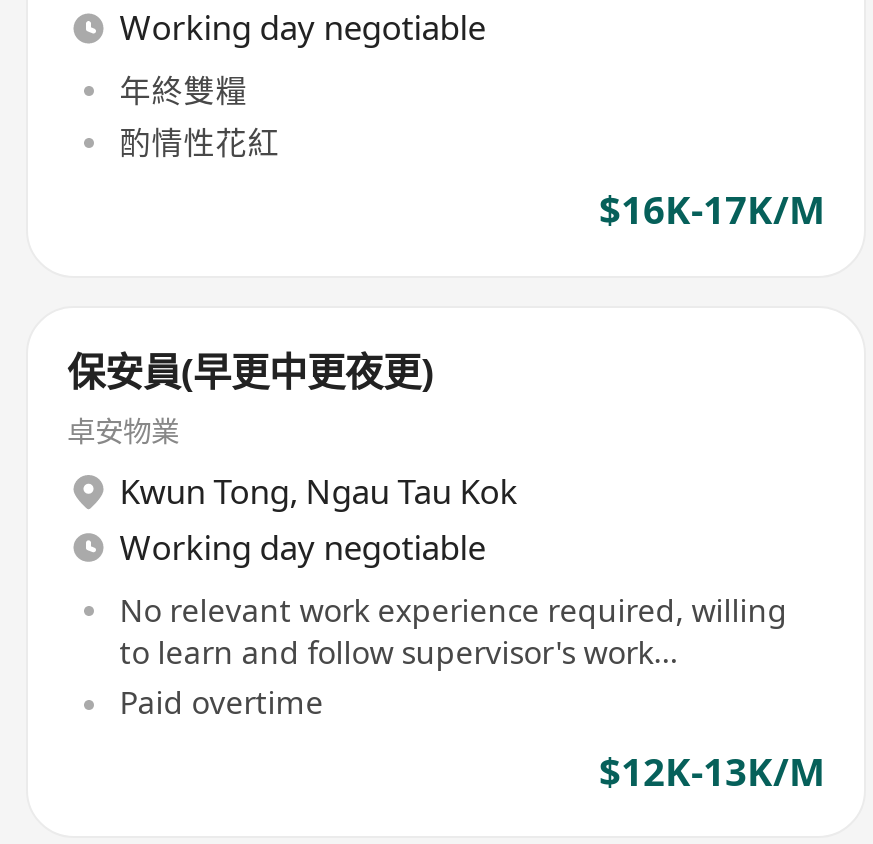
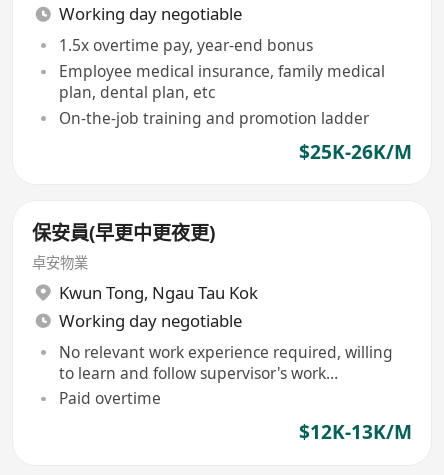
[119,68,825,237] 年終雙糧 | 酌情性花紅 | $16K-17K/M -> [59,34,411,165] 1.5x overtime pay, year-end bonus | Employee medical insurance, family medical | plan, dental plan, etc | On-the-job training and promotion ladder | $25K-26K/M

